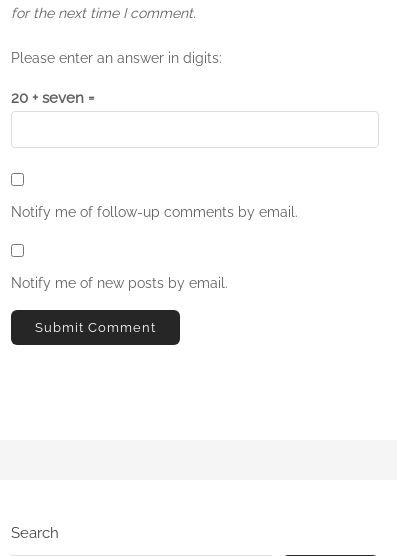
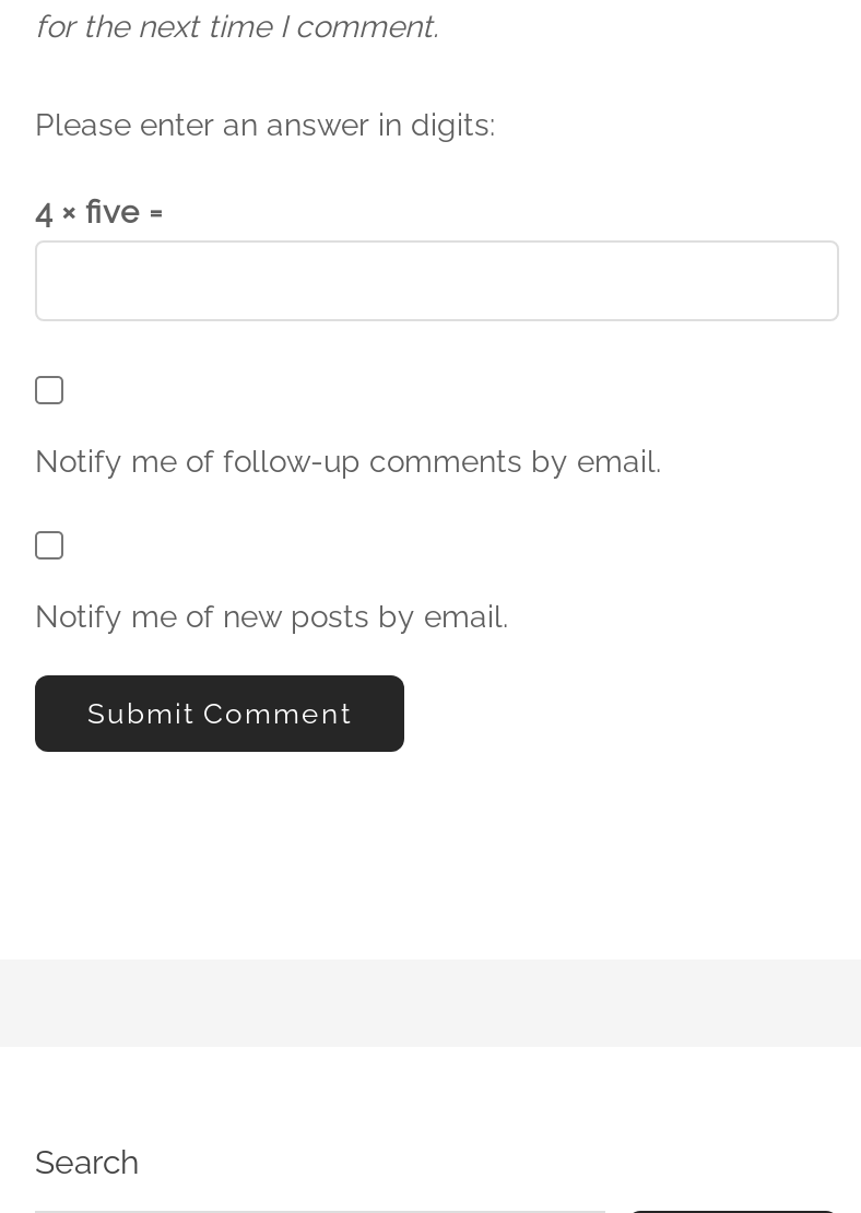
[11,89,95,106] 20 + seven = -> [35,193,164,230] 4 × five =

